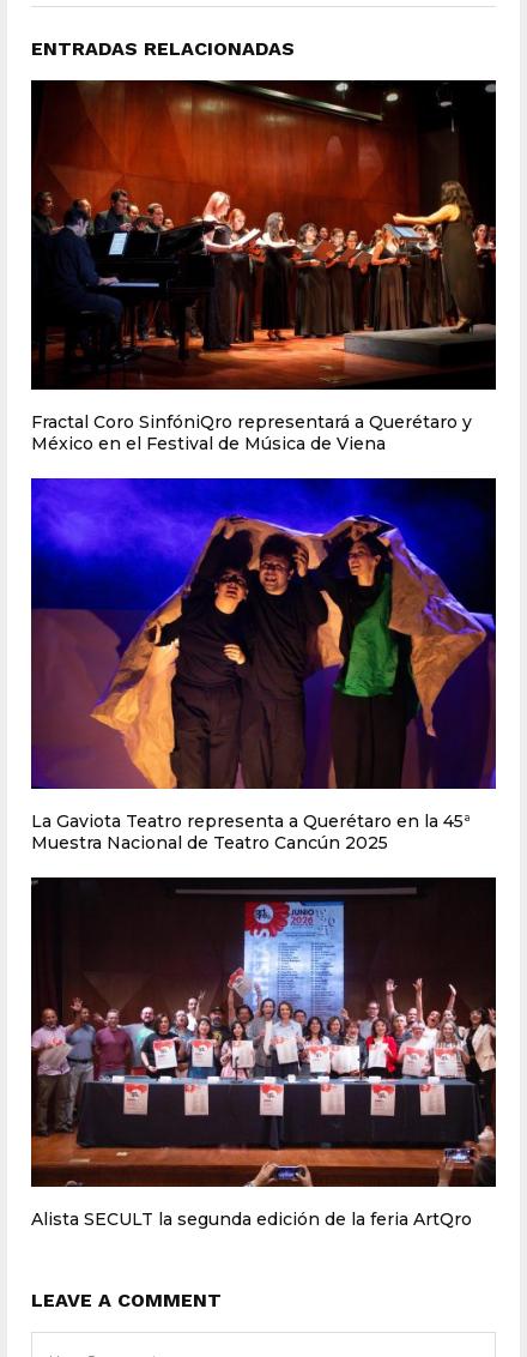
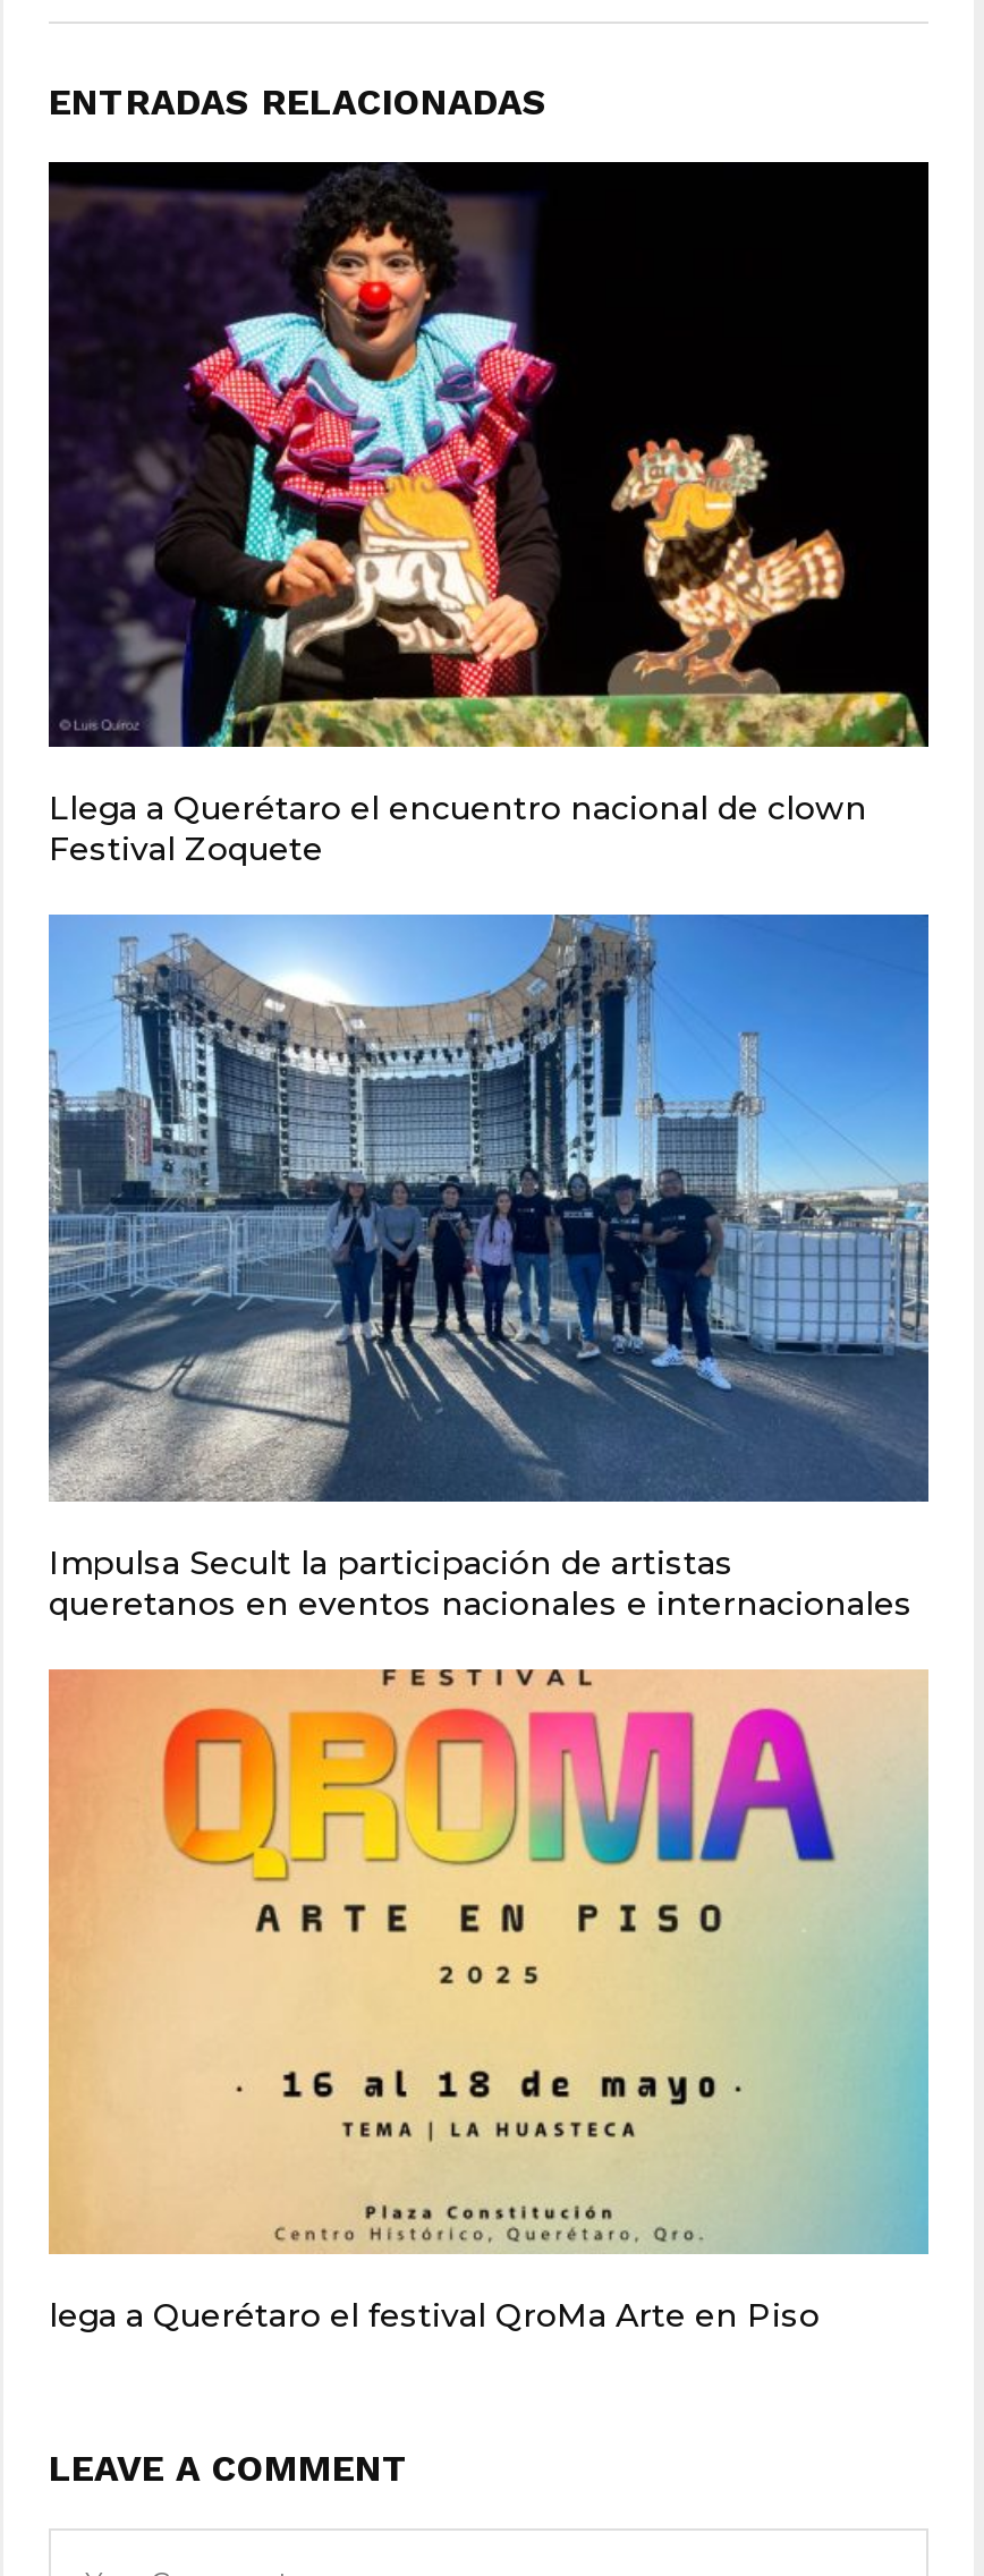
[31,79,497,455] [image] | Fractal Coro SinfóniQro representará a Querétaro y | México en el Festival de Música de Viena -> [49,160,931,870] [image] | Llega a Querétaro el encuentro nacional de clown | Festival Zoquete
[30,477,497,853] [image] | La Gaviota Teatro representa a Querétaro en la 45ª | Muestra Nacional de Teatro Cancún 2025 -> [46,912,931,1624] [image] | Impulsa Secult la participación de artistas | queretanos en eventos nacionales e internacionales
[30,876,497,1231] [image] | Alista SECULT la segunda edición de la feria ArtQro -> [46,1667,931,2337] [image] | lega a Querétaro el festival QroMa Arte en Piso

